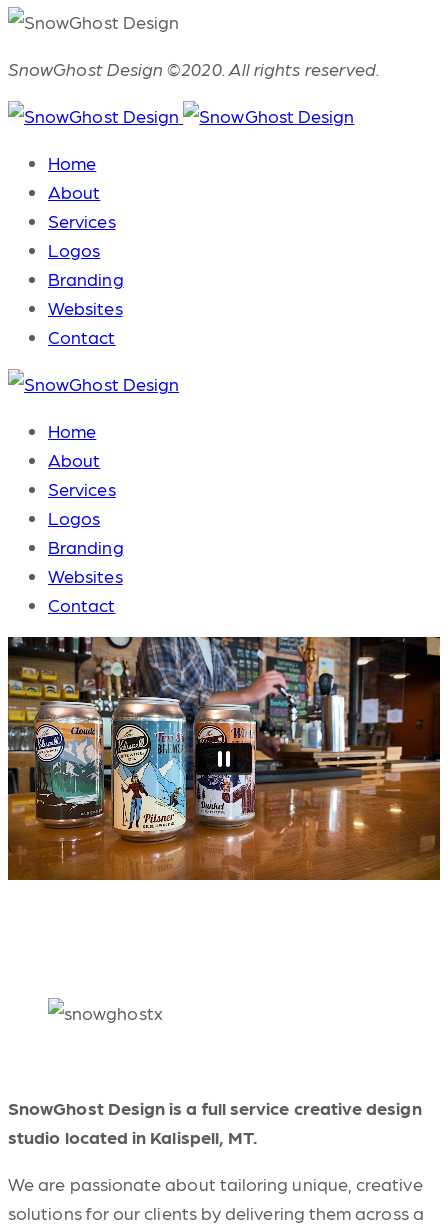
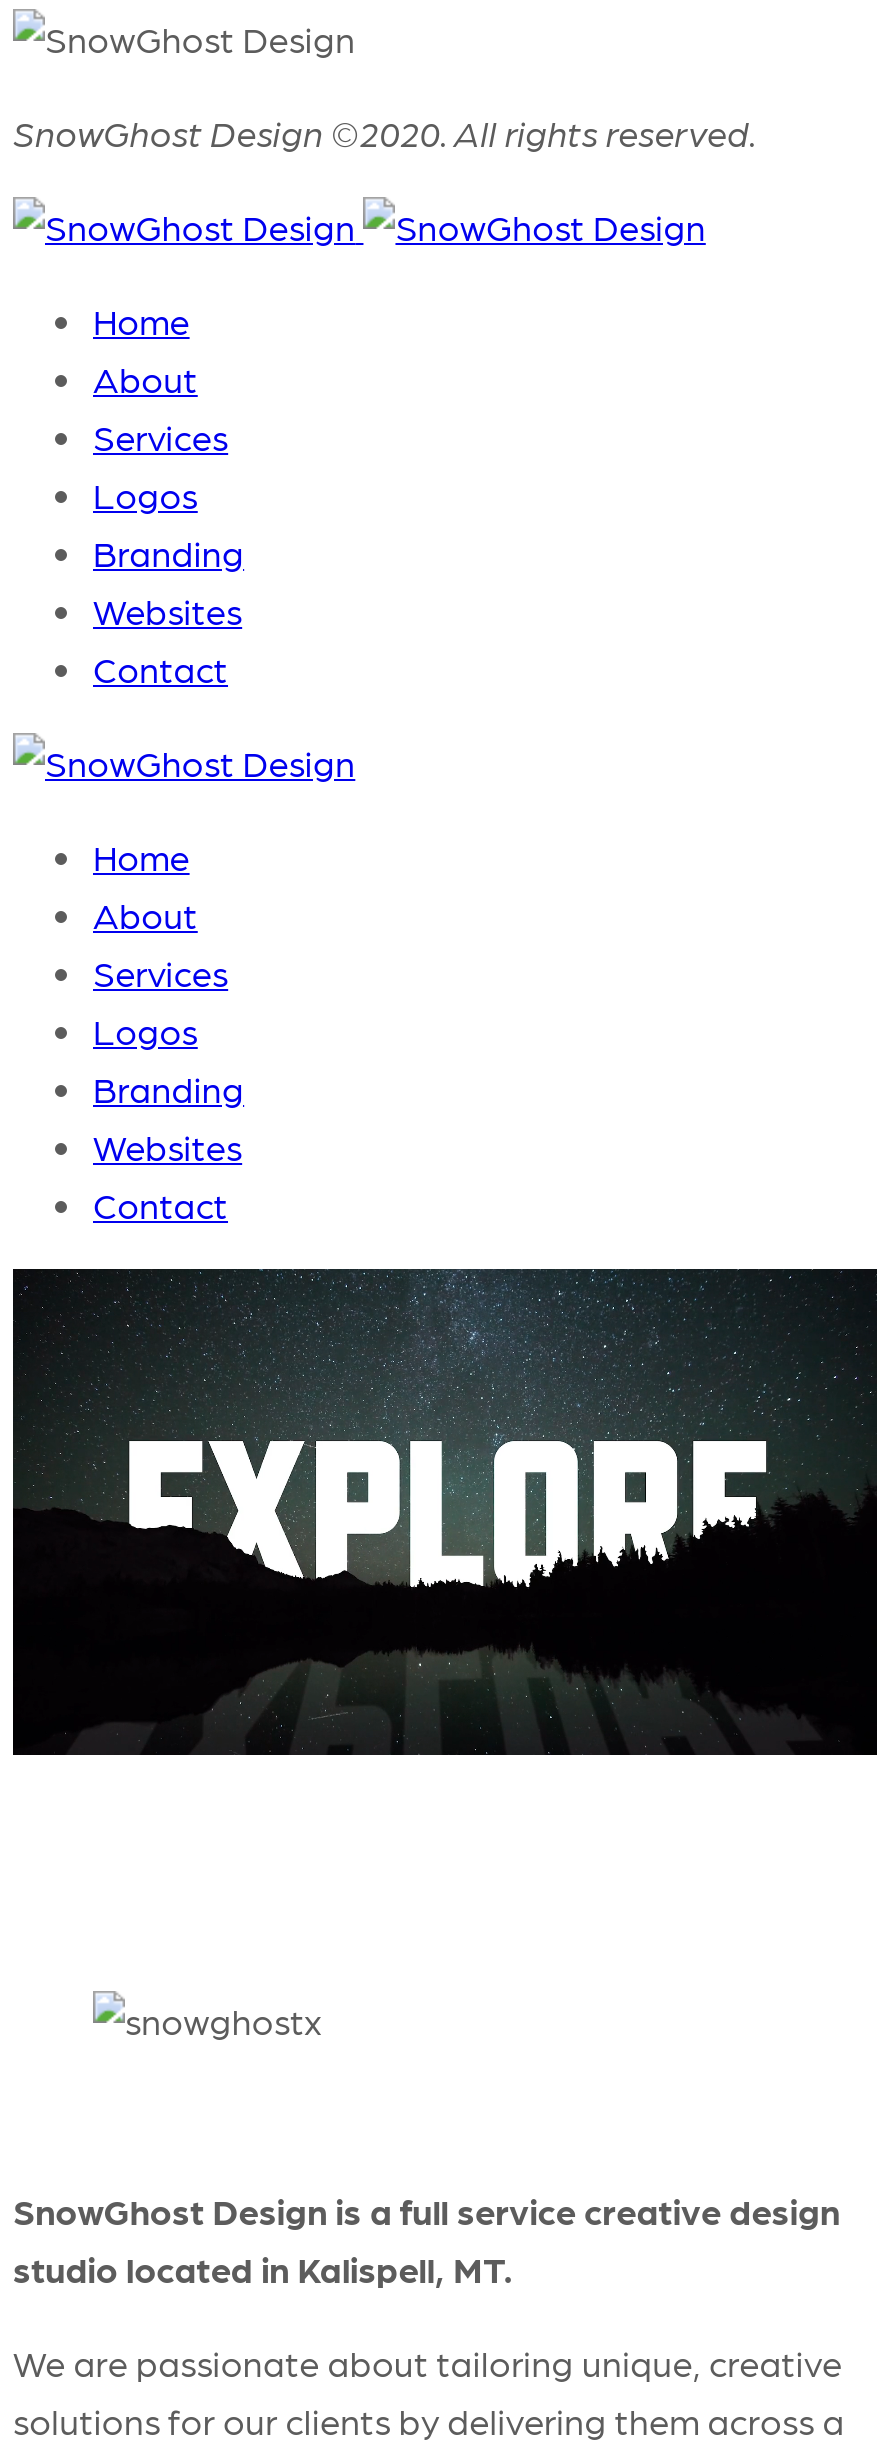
[7,636,441,881] [image] -> [11,1267,879,1757] [image]

